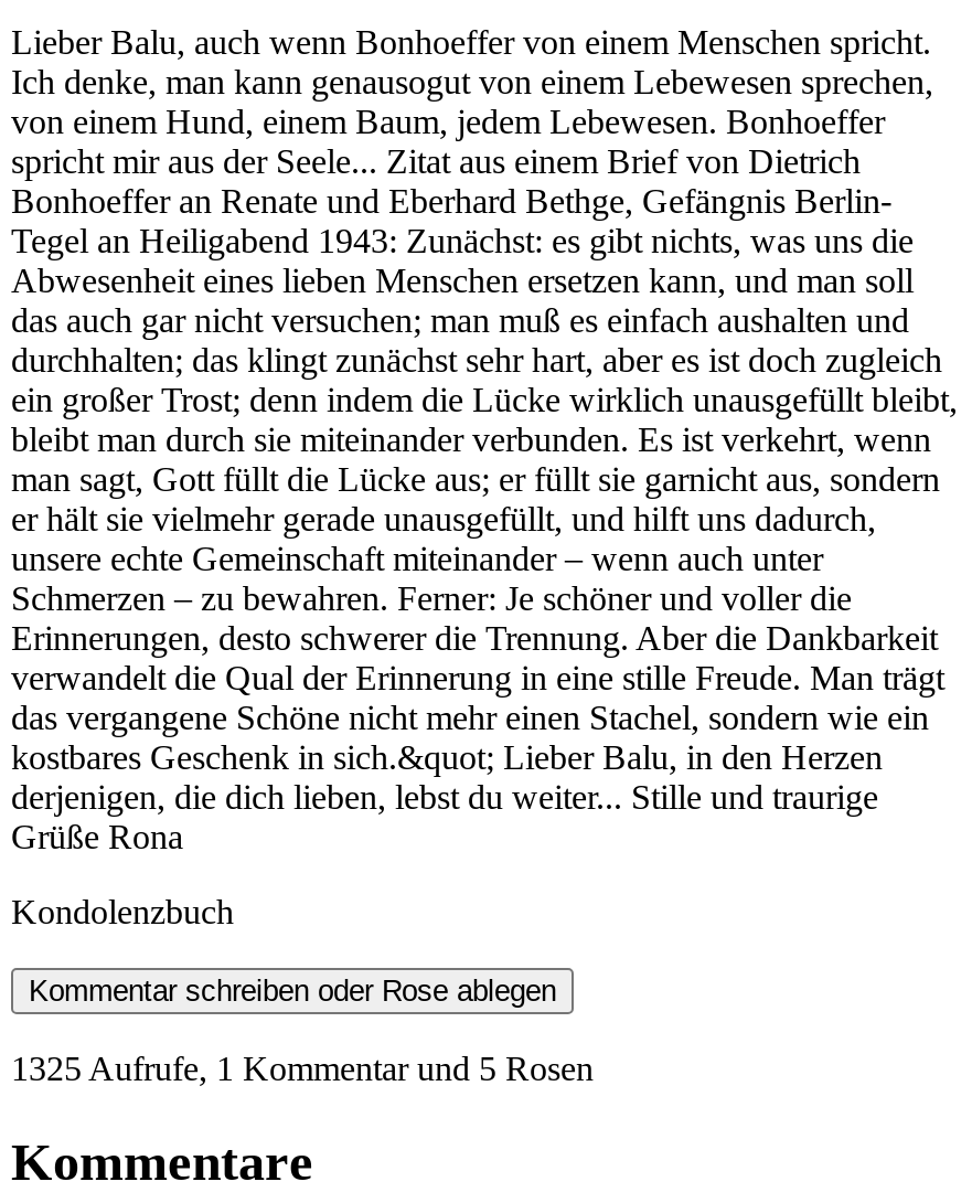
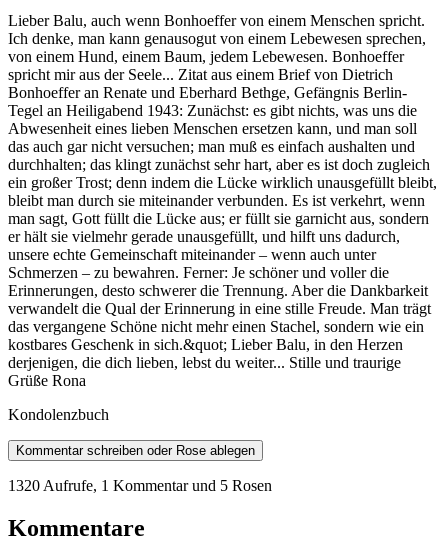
[11,1050,594,1088] 1325 Aufrufe, 1 Kommentar und 5 Rosen -> [8,477,272,494] 1320 Aufrufe, 1 Kommentar und 5 Rosen

